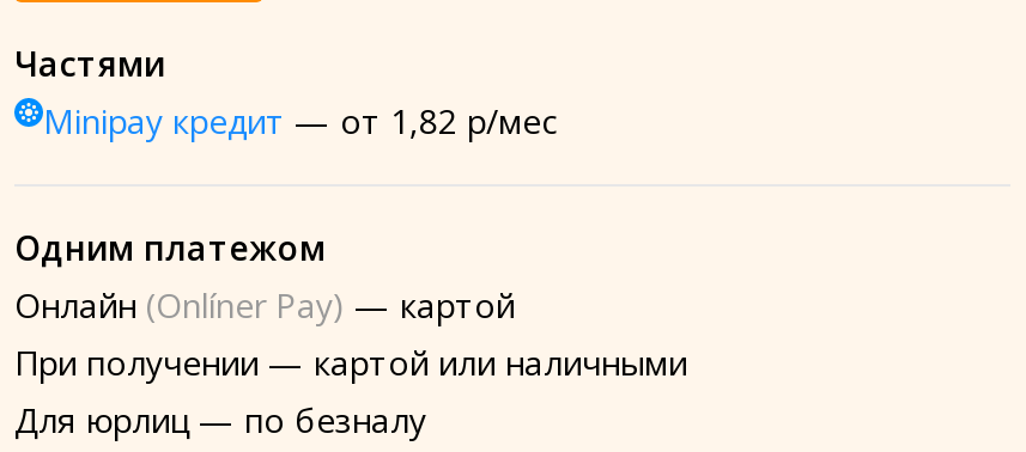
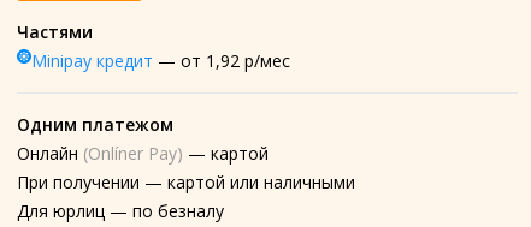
[43,99,558,144] Minipay кредит — от 1,82 р/мес -> [31,49,290,72] Minipay кредит — от 1,92 р/мес

